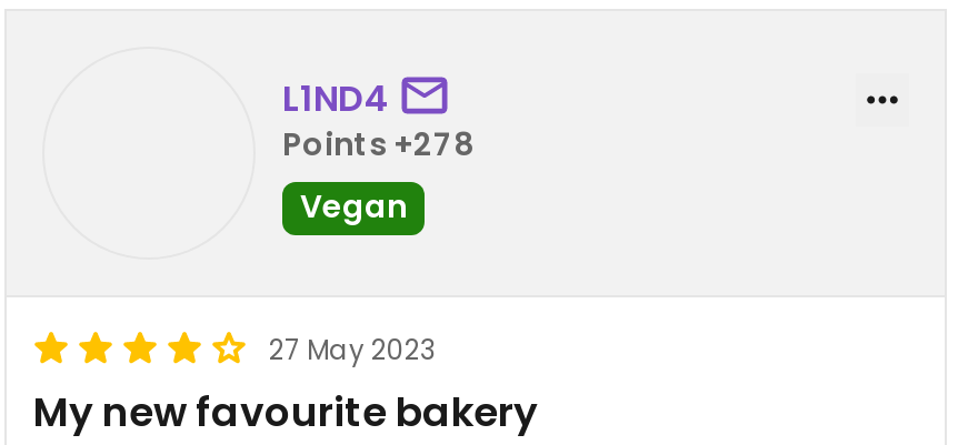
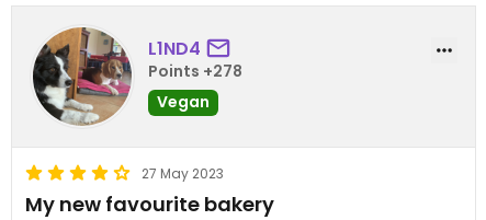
none -> [32,26,133,127] [image]

